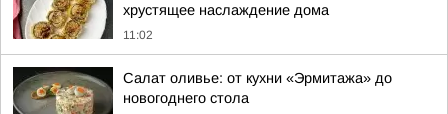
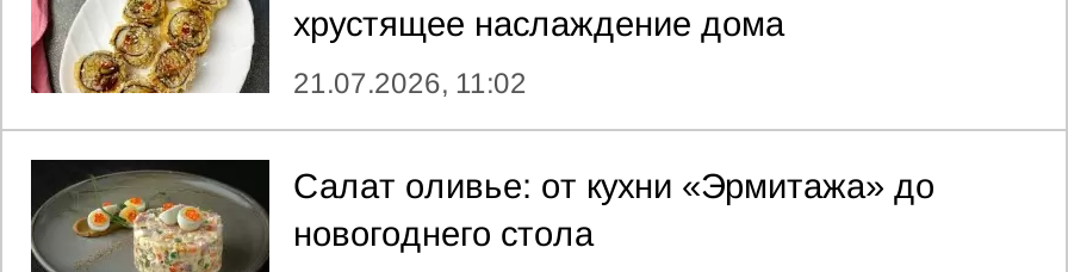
[123,28,153,42] 11:02 -> [293,67,527,100] 21.07.2026, 11:02

